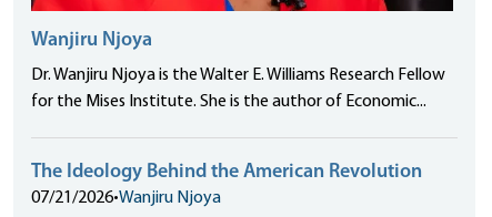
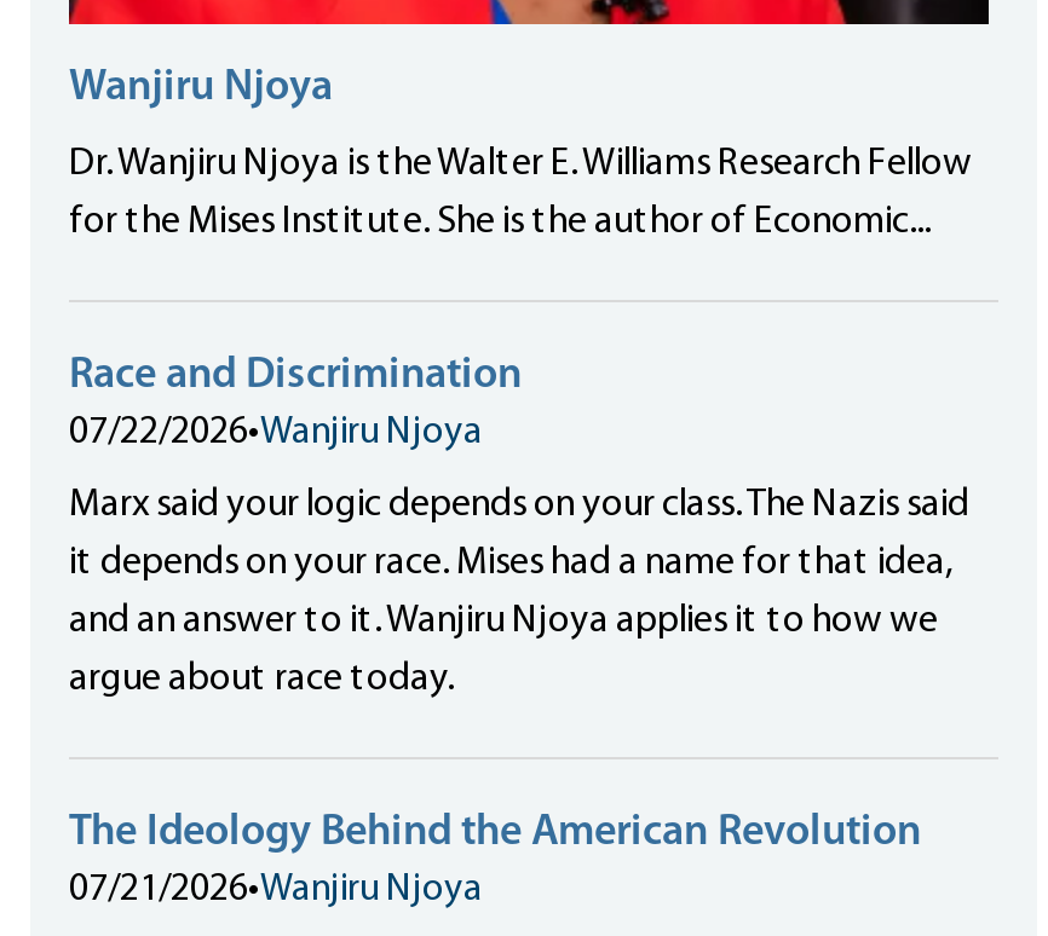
none -> [69,353,969,699] Race and Discrimination | 07/22/2026•Wanjiru Njoya | Marx said your logic depends on your class. The Nazis said | it depends on your race. Mises had a name for that idea, | and an answer to it. Wanjiru Njoya applies it to how we | argue about race today.

